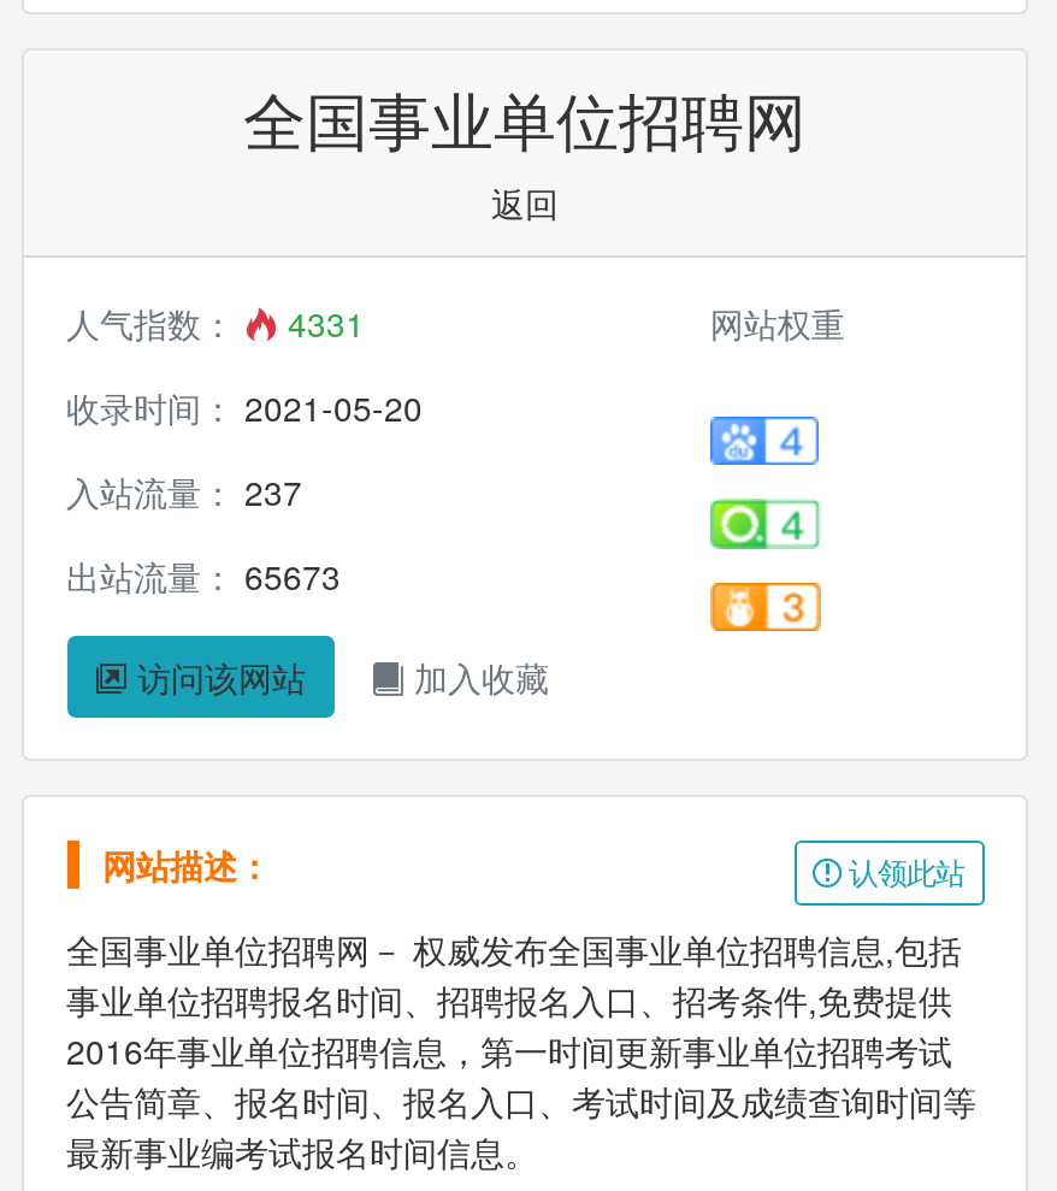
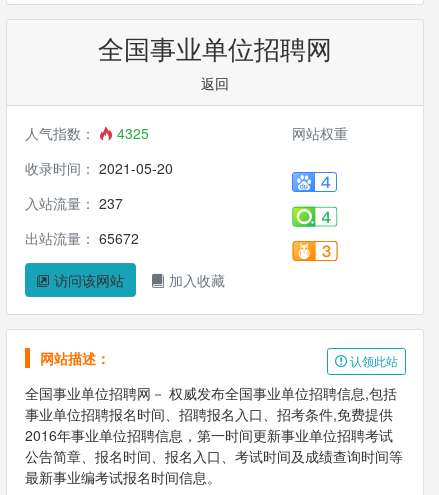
[66,299,365,347] 人气指数： 4331 -> [24,123,148,143] 人气指数： 4325
[66,552,341,600] 出站流量：65673 -> [24,228,138,248] 出站流量：65672

